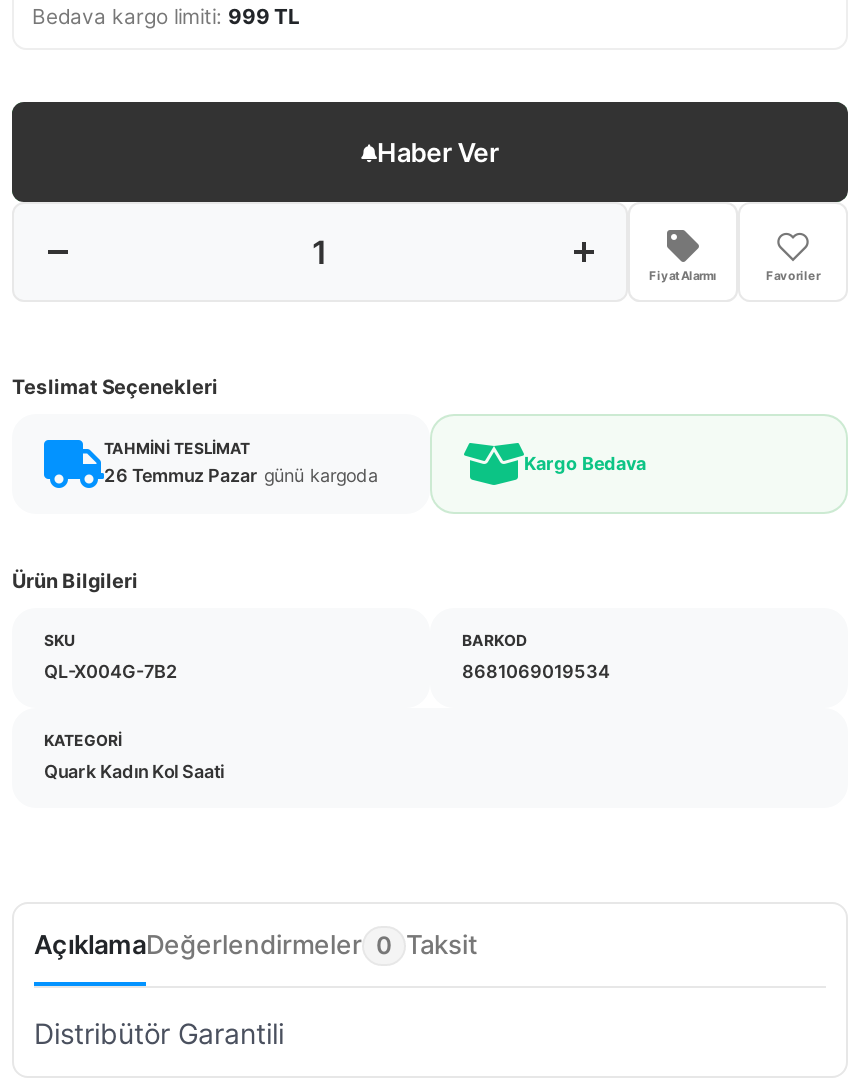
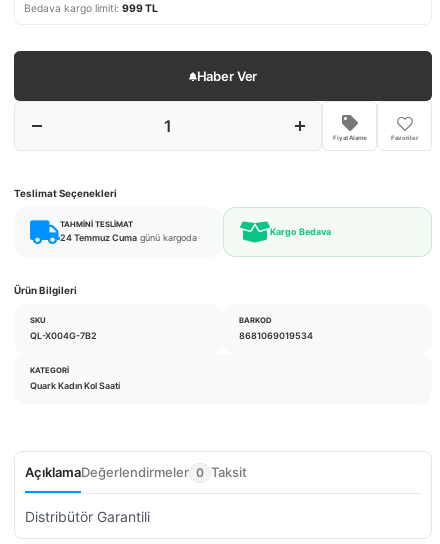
[104,464,378,486] 26 Temmuz Pazar günü kargoda -> [60,232,197,243] 24 Temmuz Cuma günü kargoda

